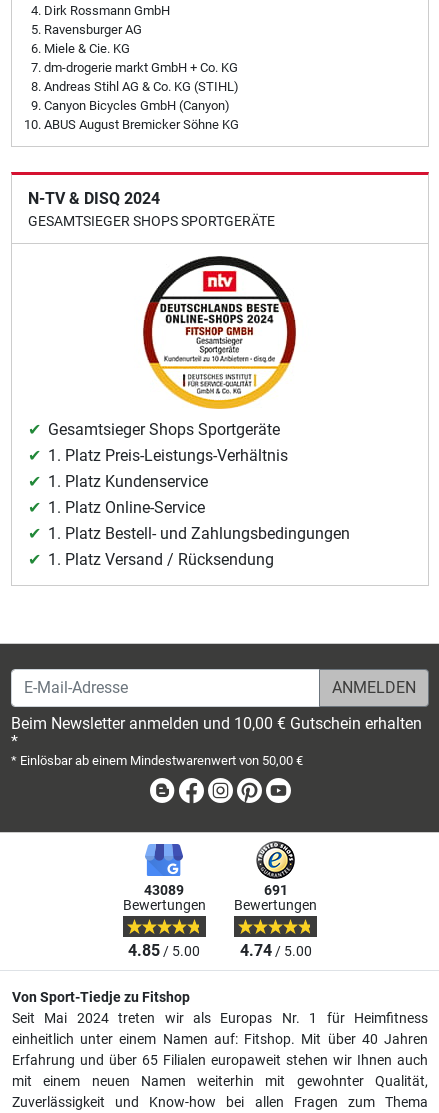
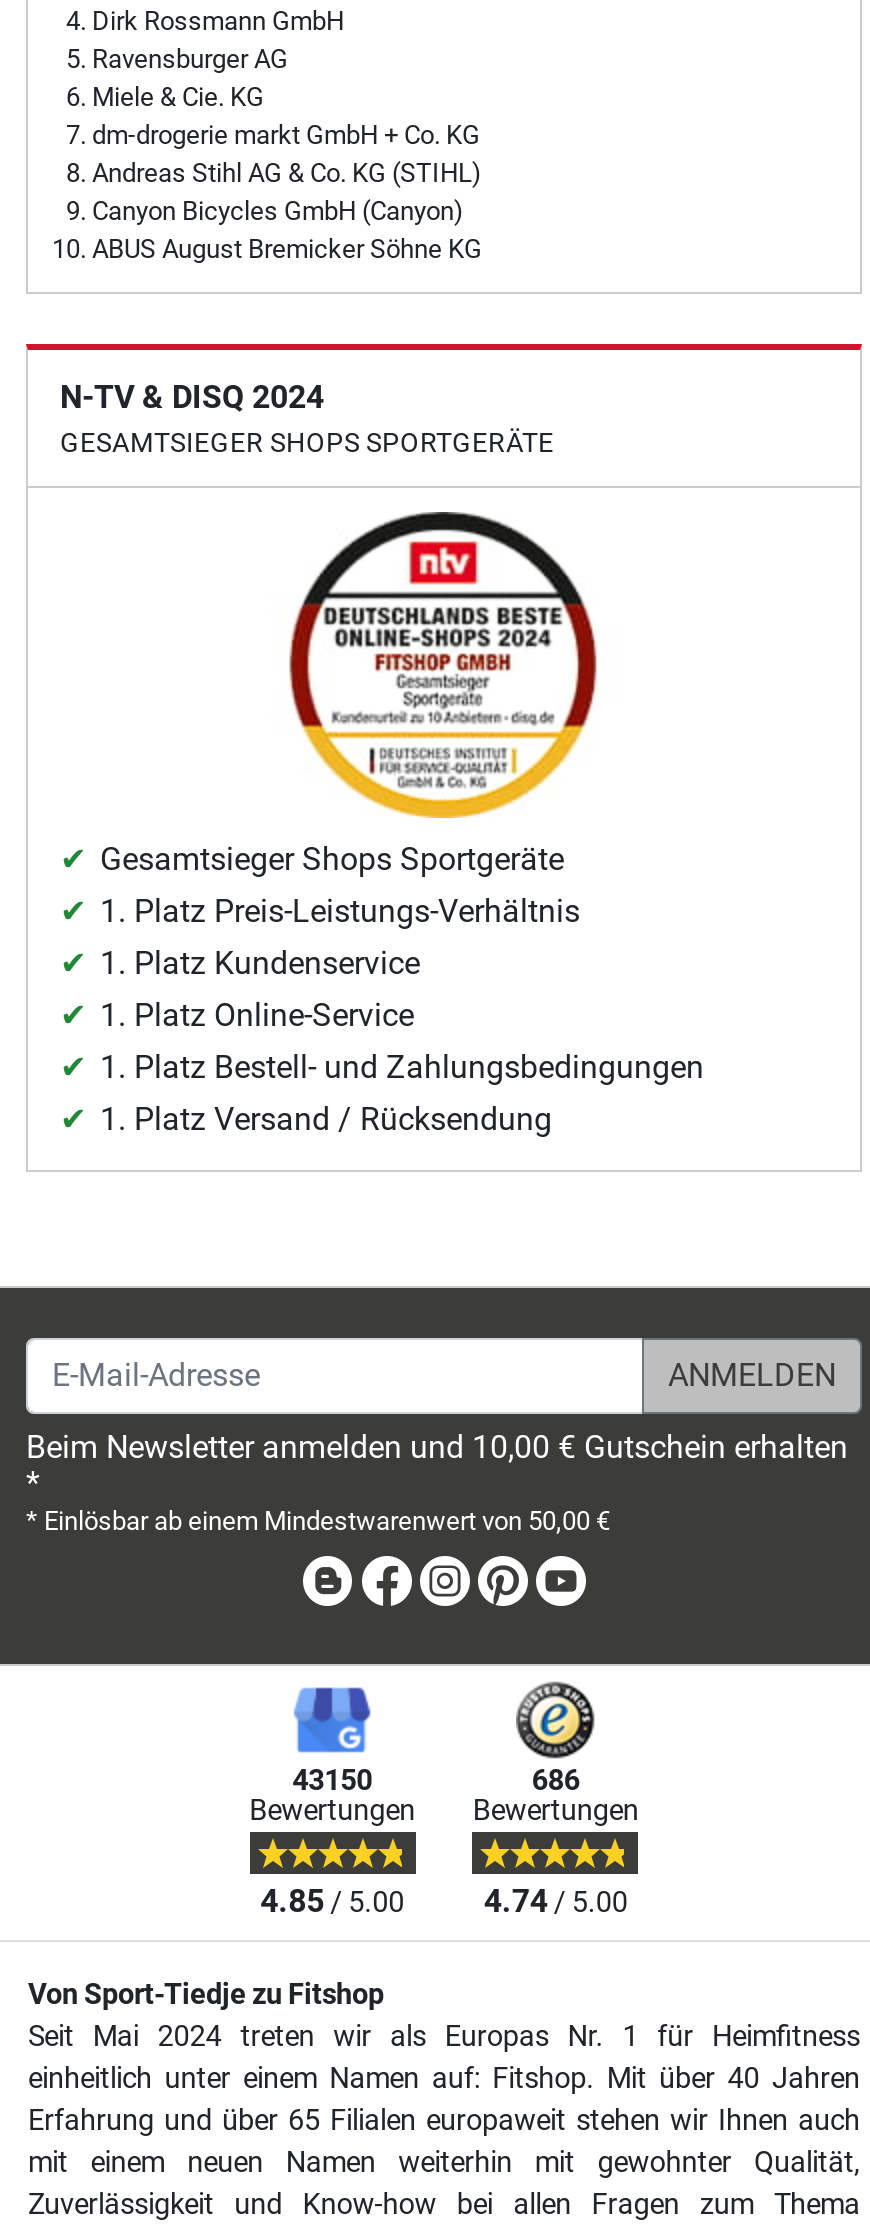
[144,882,184,899] 43089 -> [292,1764,372,1798] 43150
[264,882,288,899] 691 -> [532,1764,580,1798] 686

